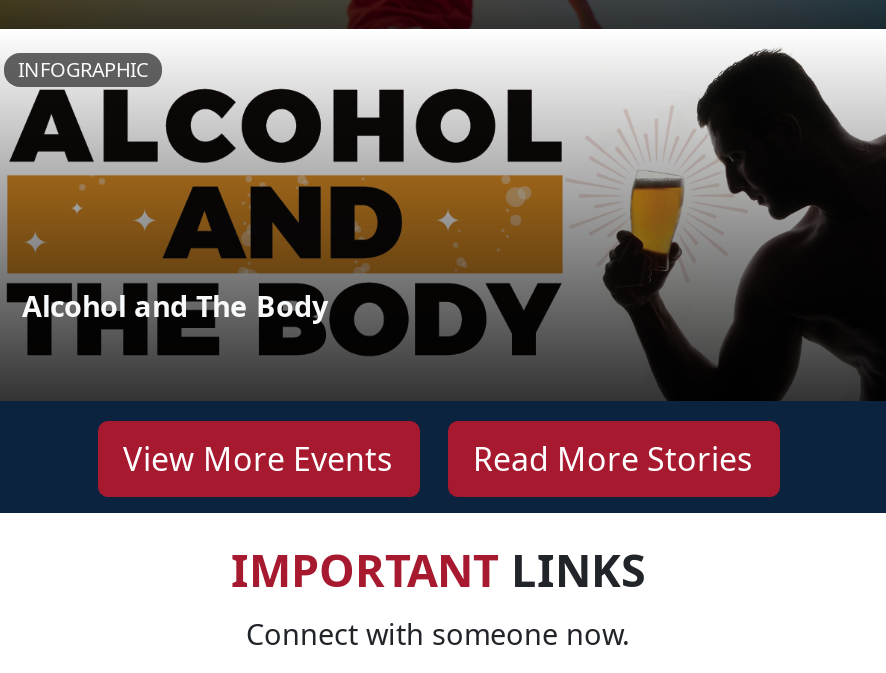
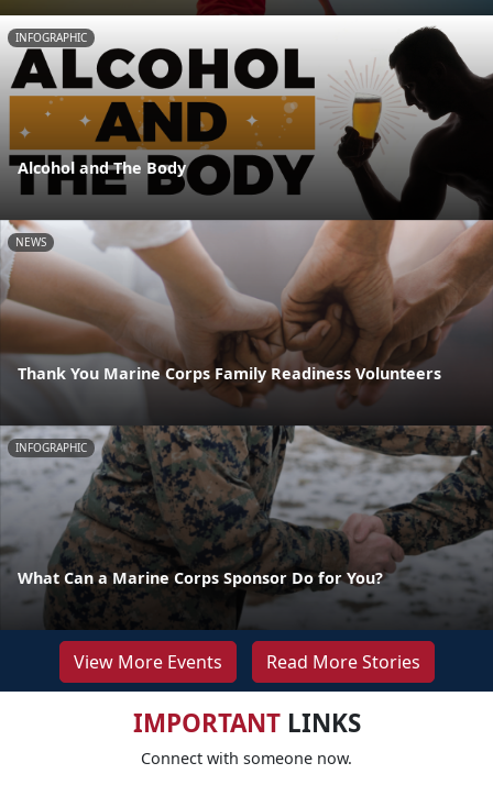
none -> [3,219,490,630] [image] | NEWS
none -> [15,440,87,455] INFOGRAPHIC
none -> [18,363,441,383] Thank You Marine Corps Family Readiness Volunteers
none -> [18,568,383,588] What Can a Marine Corps Sponsor Do for You?

